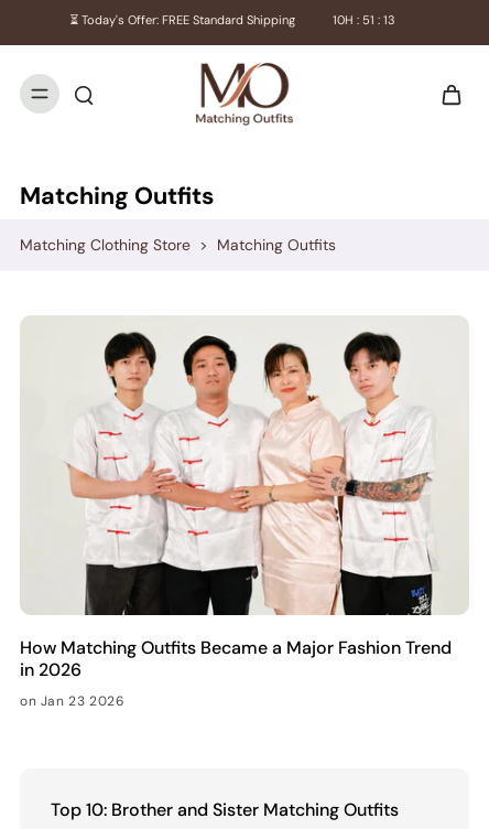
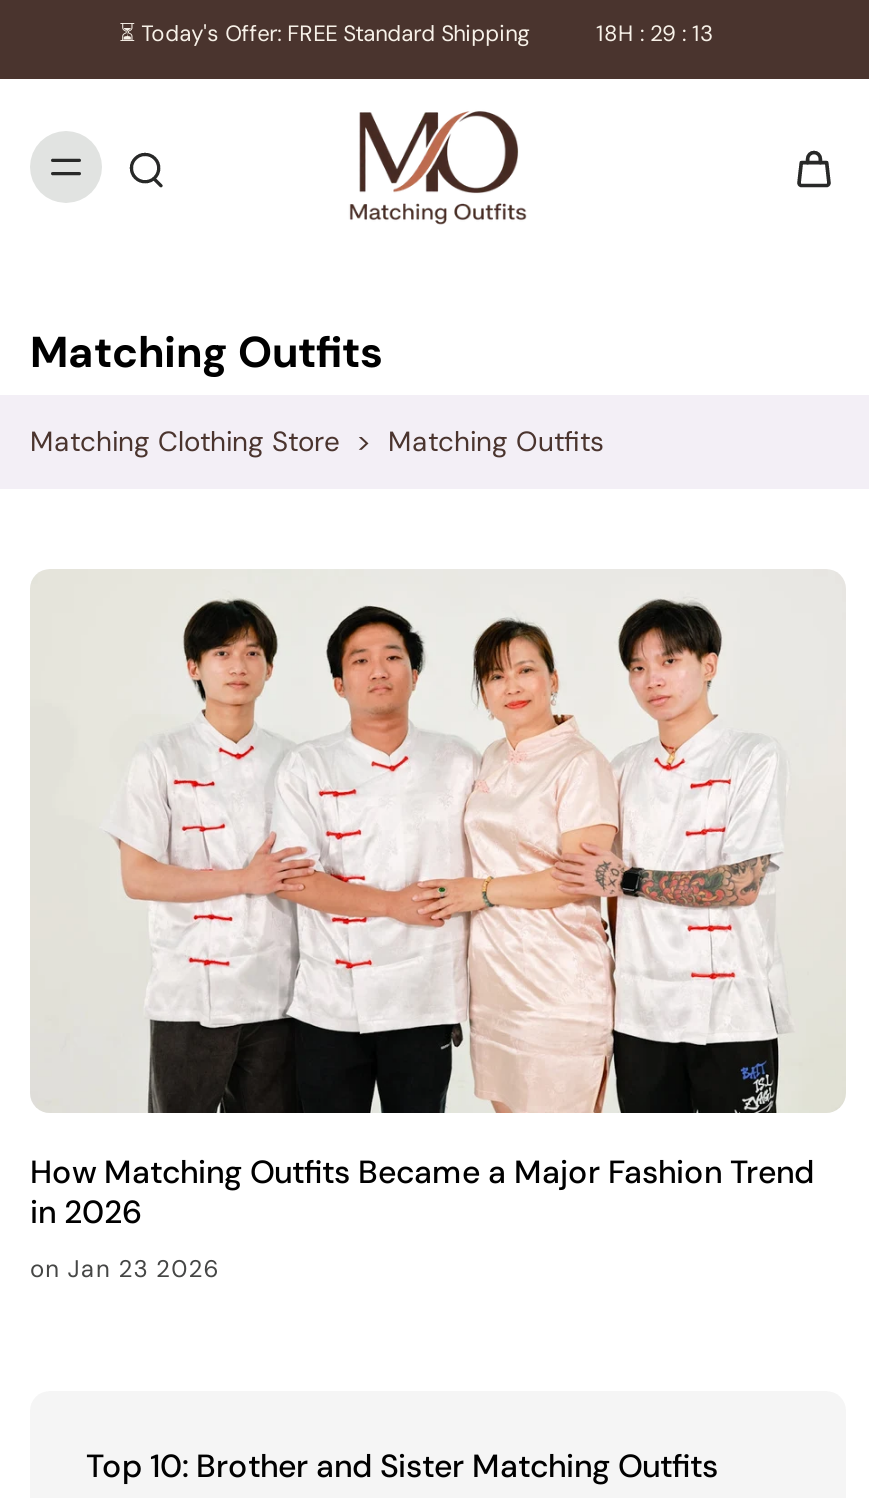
[333,12,395,28] 10H : 51: 13 -> [596,19,714,47] 18H : 29: 13

